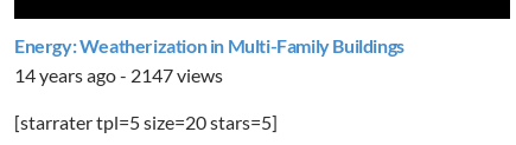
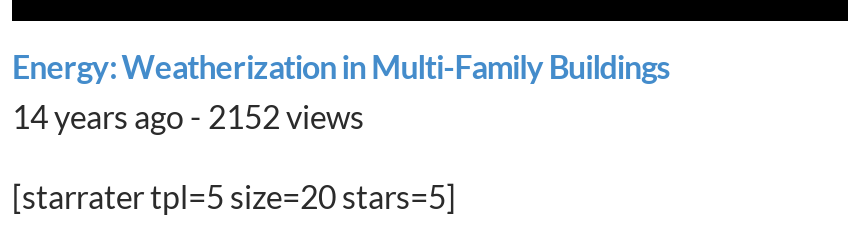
[14,64,223,86] 14 years ago - 2147 views -> [12,97,364,135] 14 years ago - 2152 views

